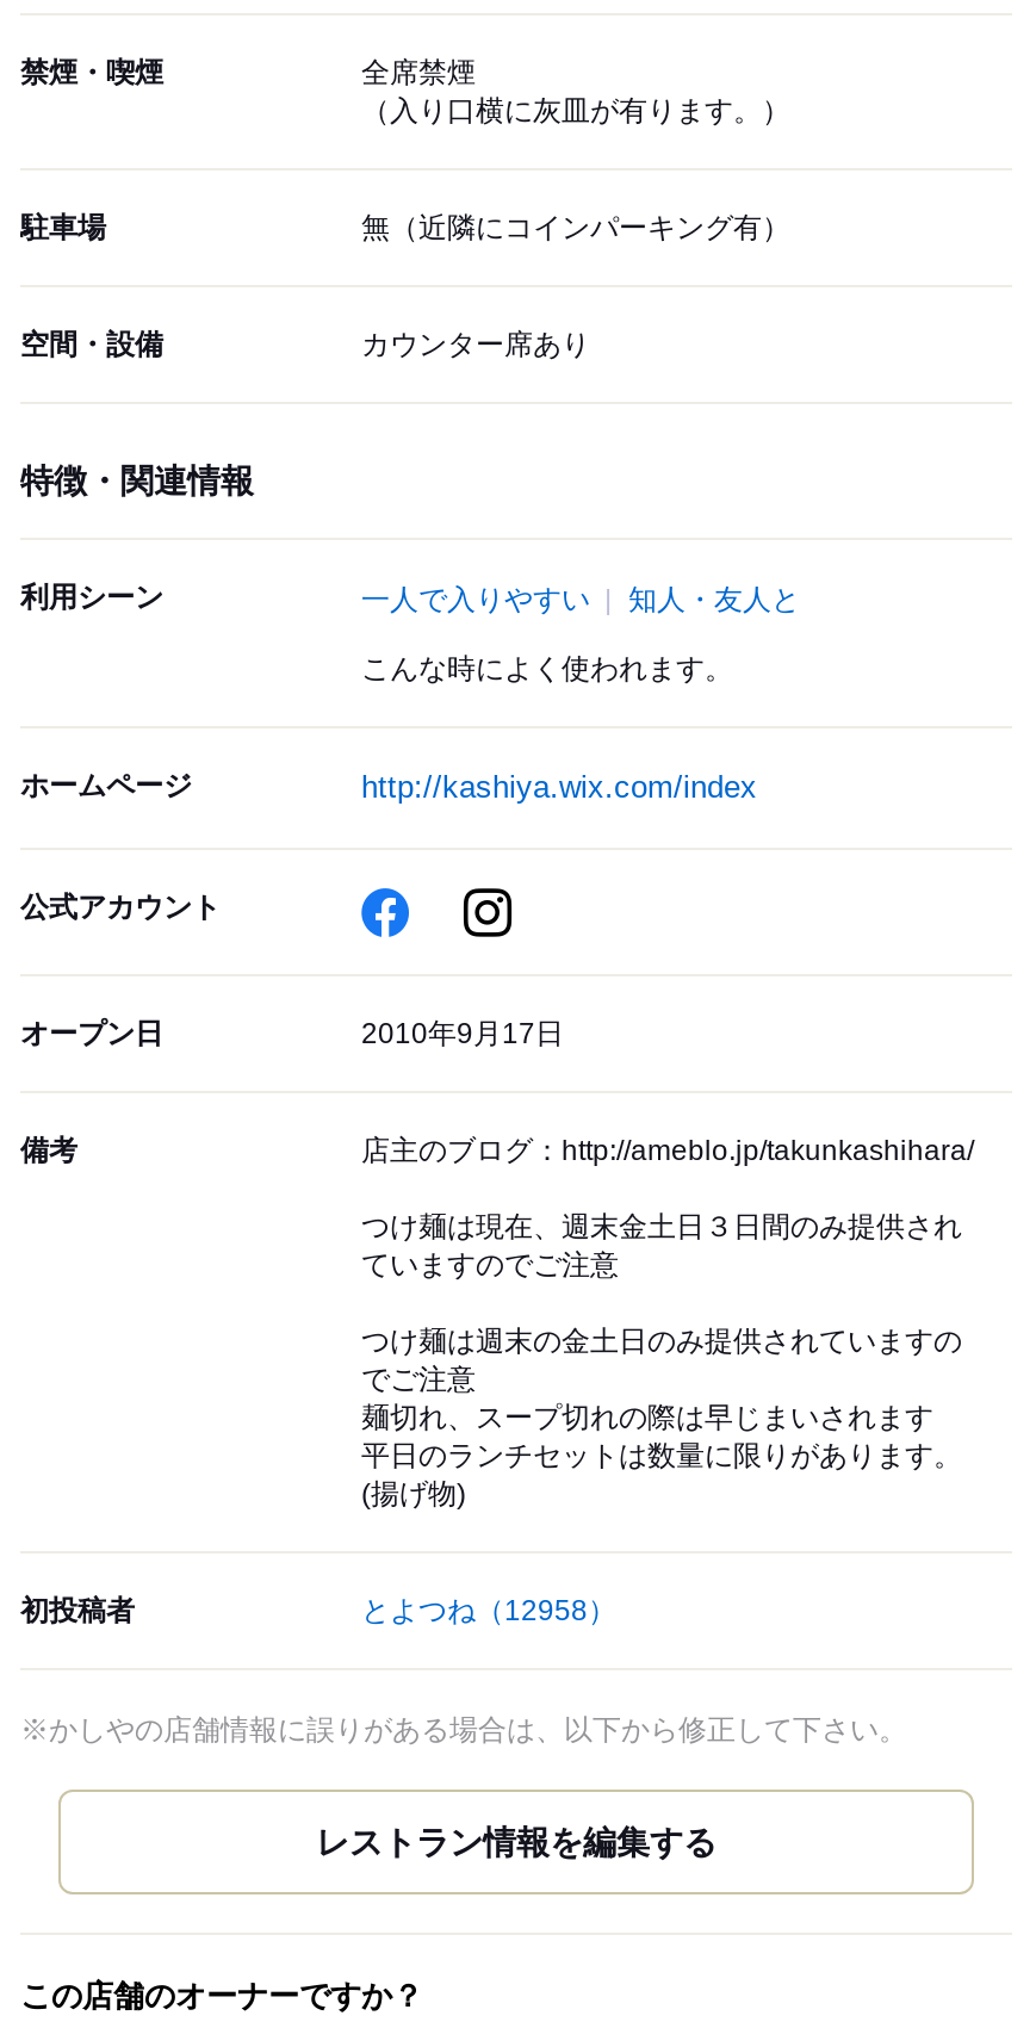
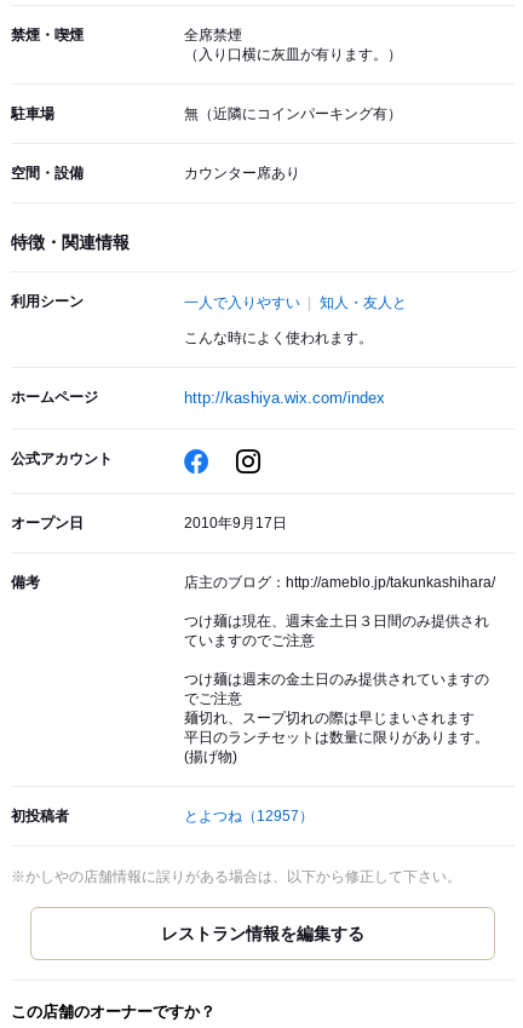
[361,1595,616,1628] とよつね（12958） -> [184,808,314,825] とよつね（12957）

